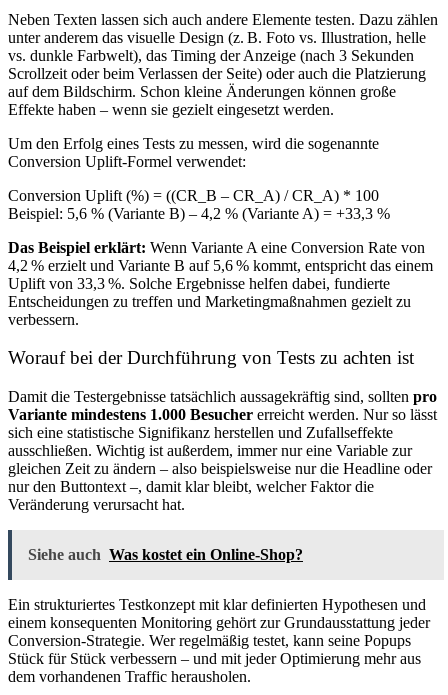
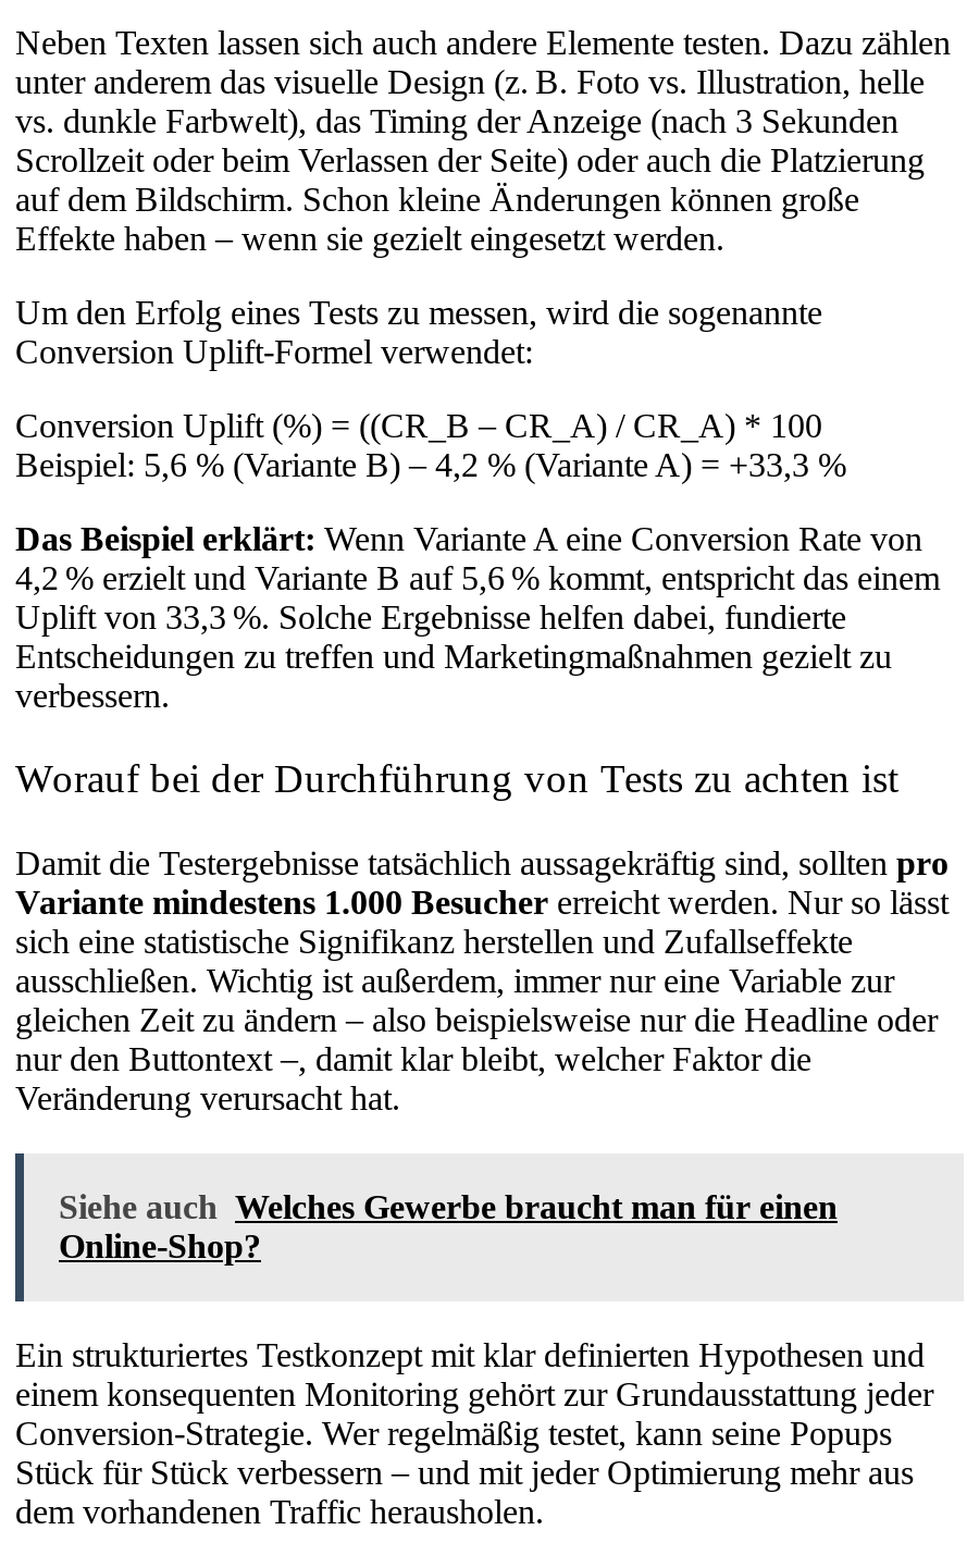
[28,546,303,563] Siehe auch Was kostet ein Online-Shop? -> [59,1188,838,1264] Siehe auch Welches Gewerbe braucht man für einen | Online-Shop?

